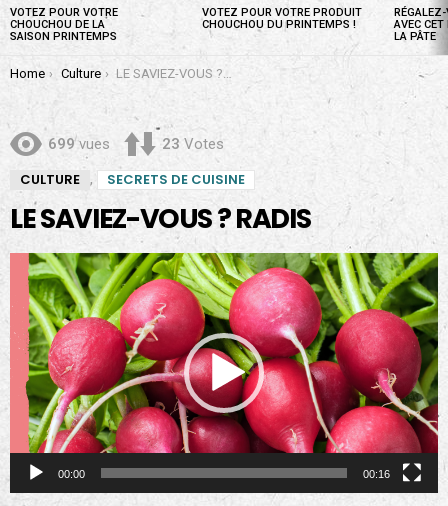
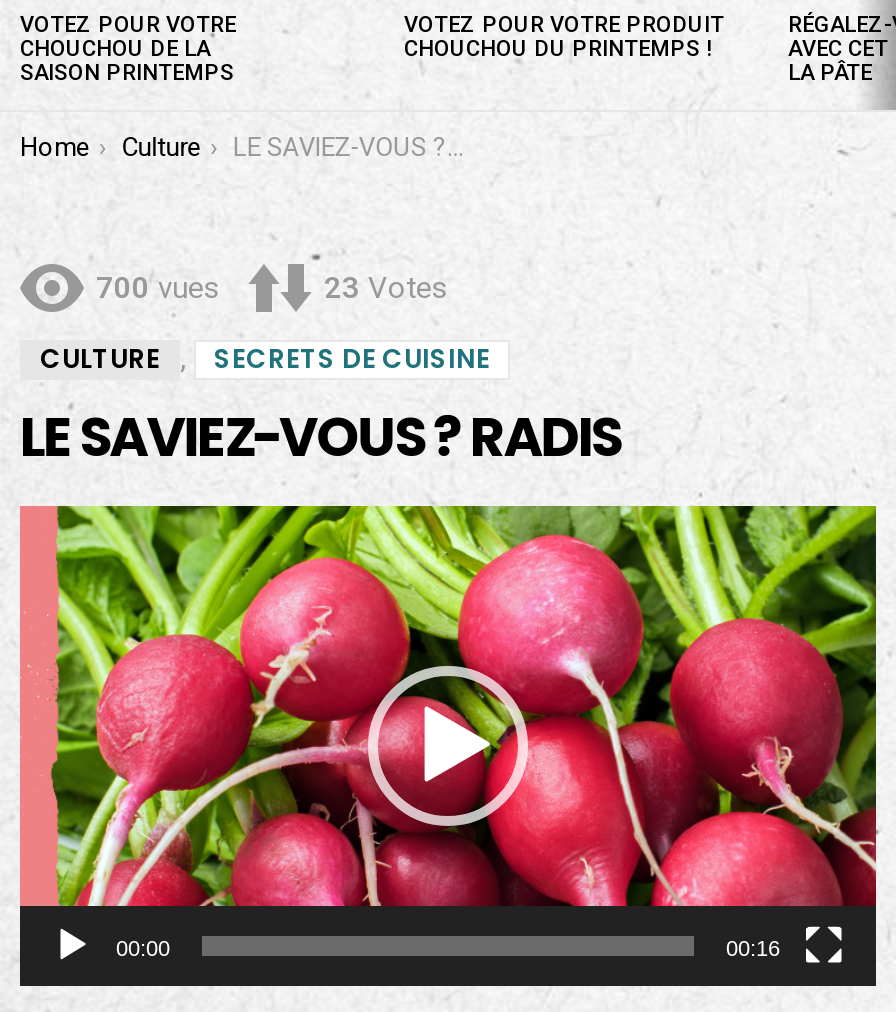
[48,135,110,153] 699 vues -> [96,270,220,306] 700 vues

